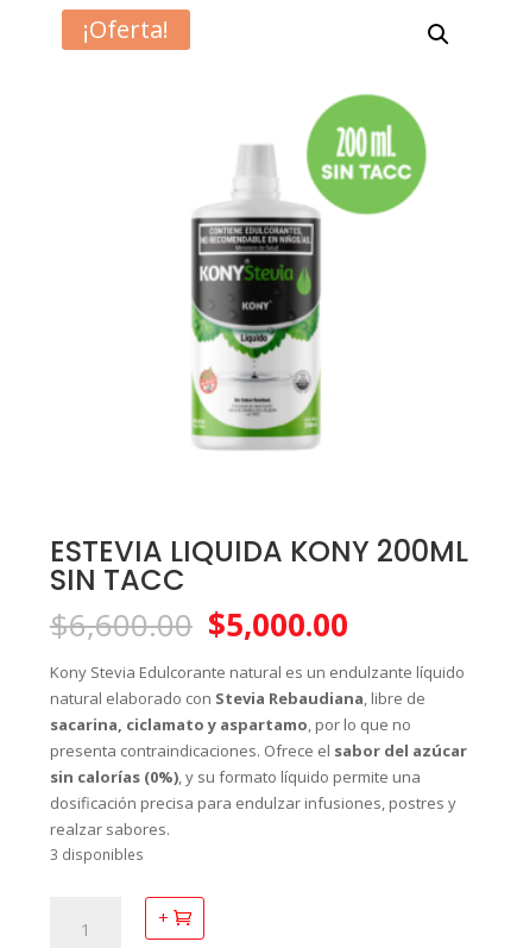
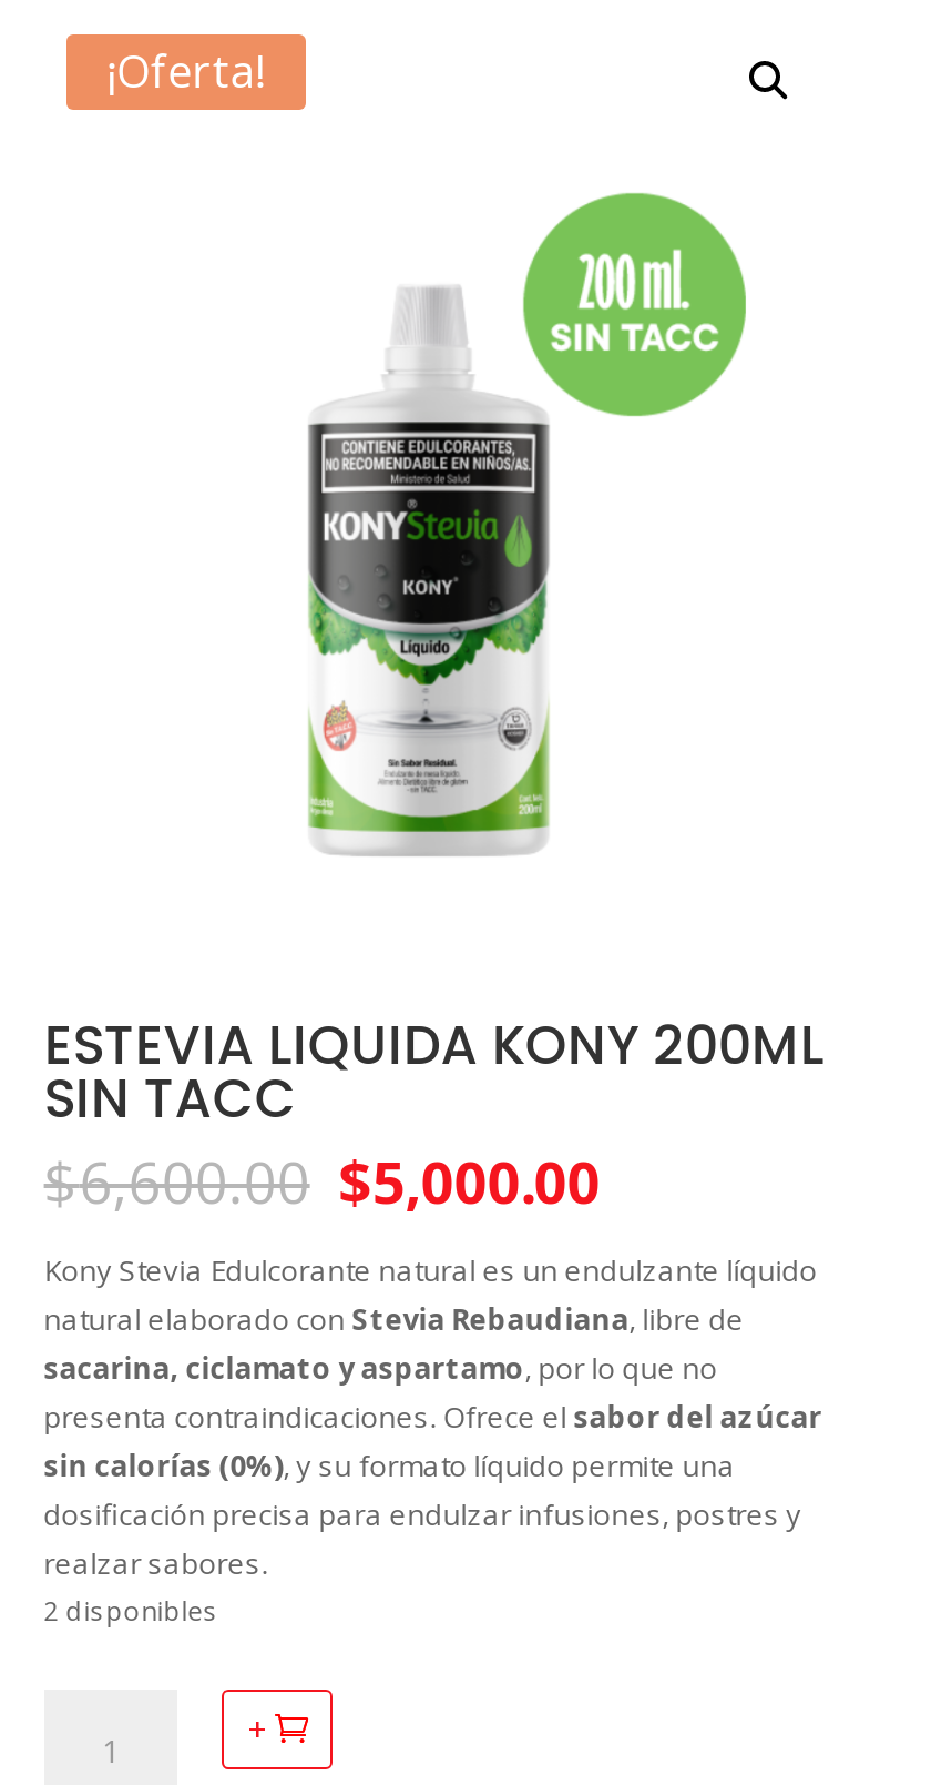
[50,844,144,864] 3 disponibles -> [44,1592,219,1629] 2 disponibles

